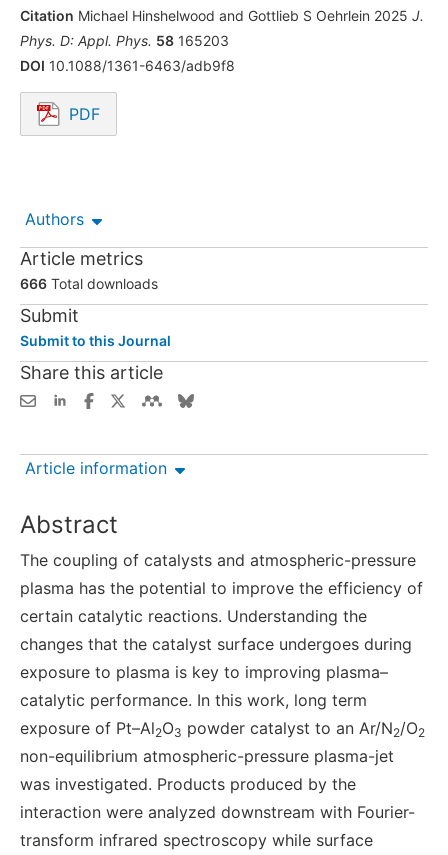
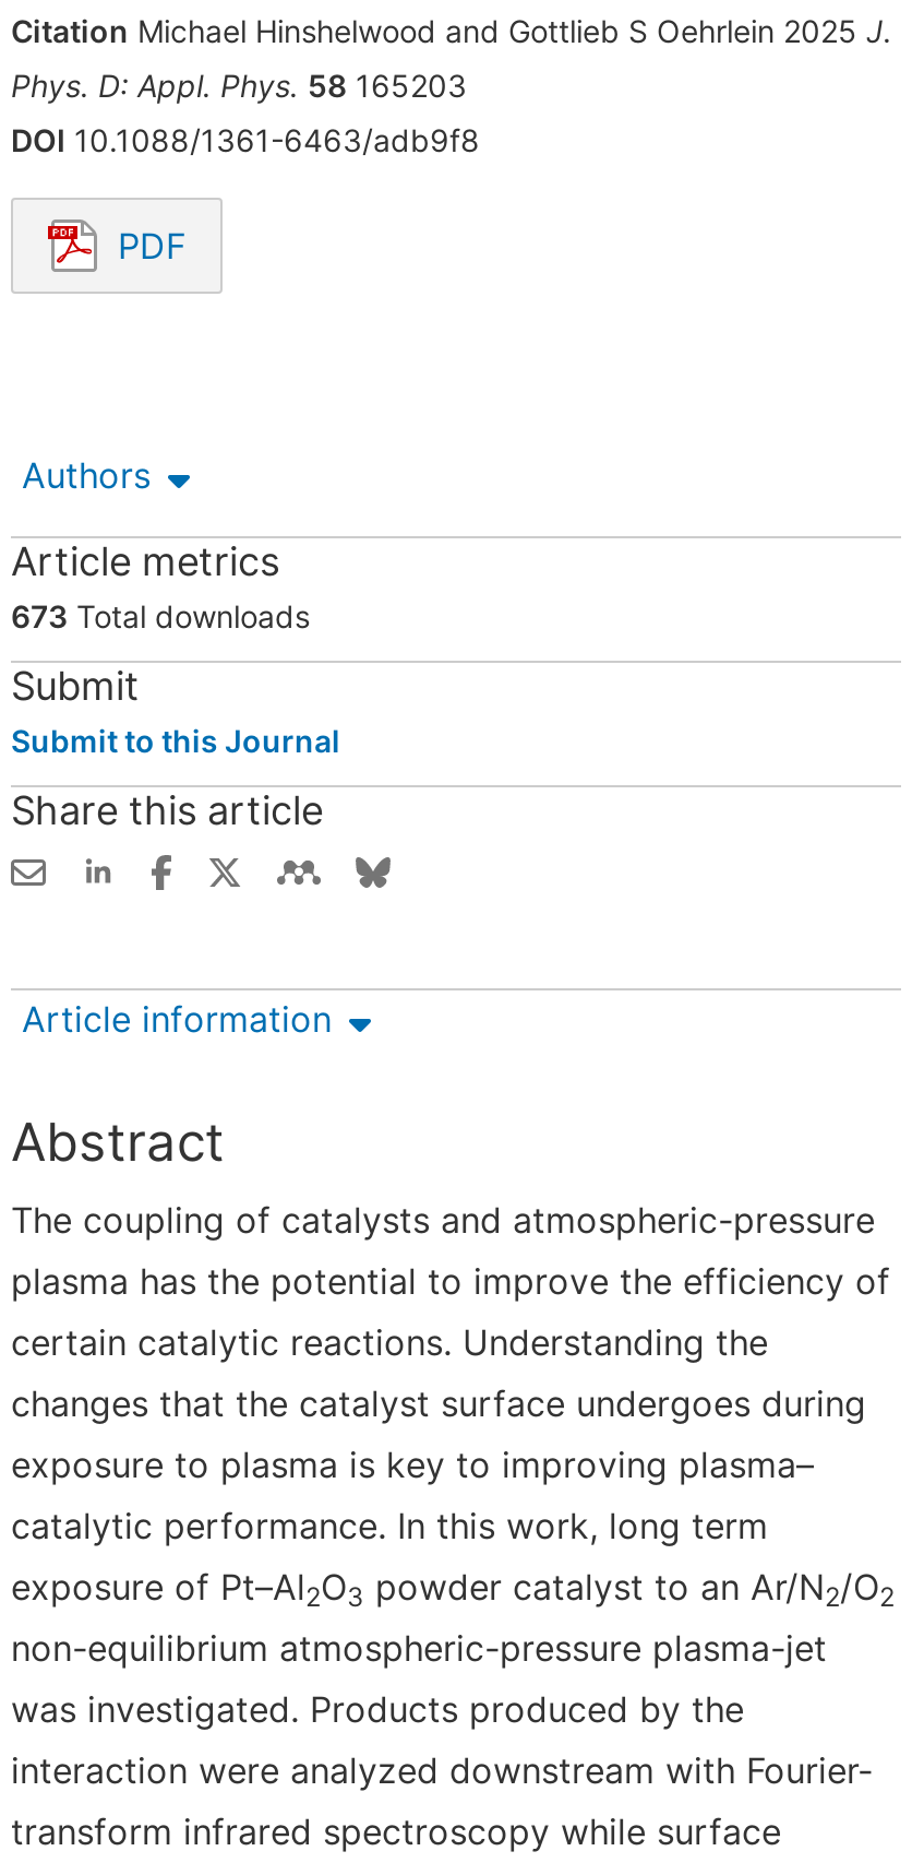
[20,275,158,292] 666 Total downloads -> [11,597,310,634] 673 Total downloads

